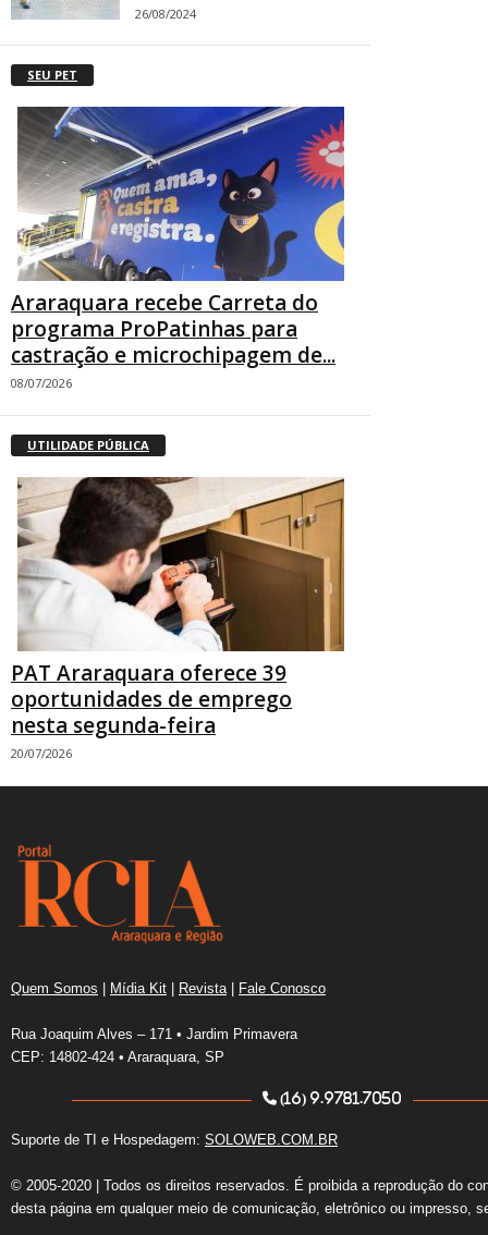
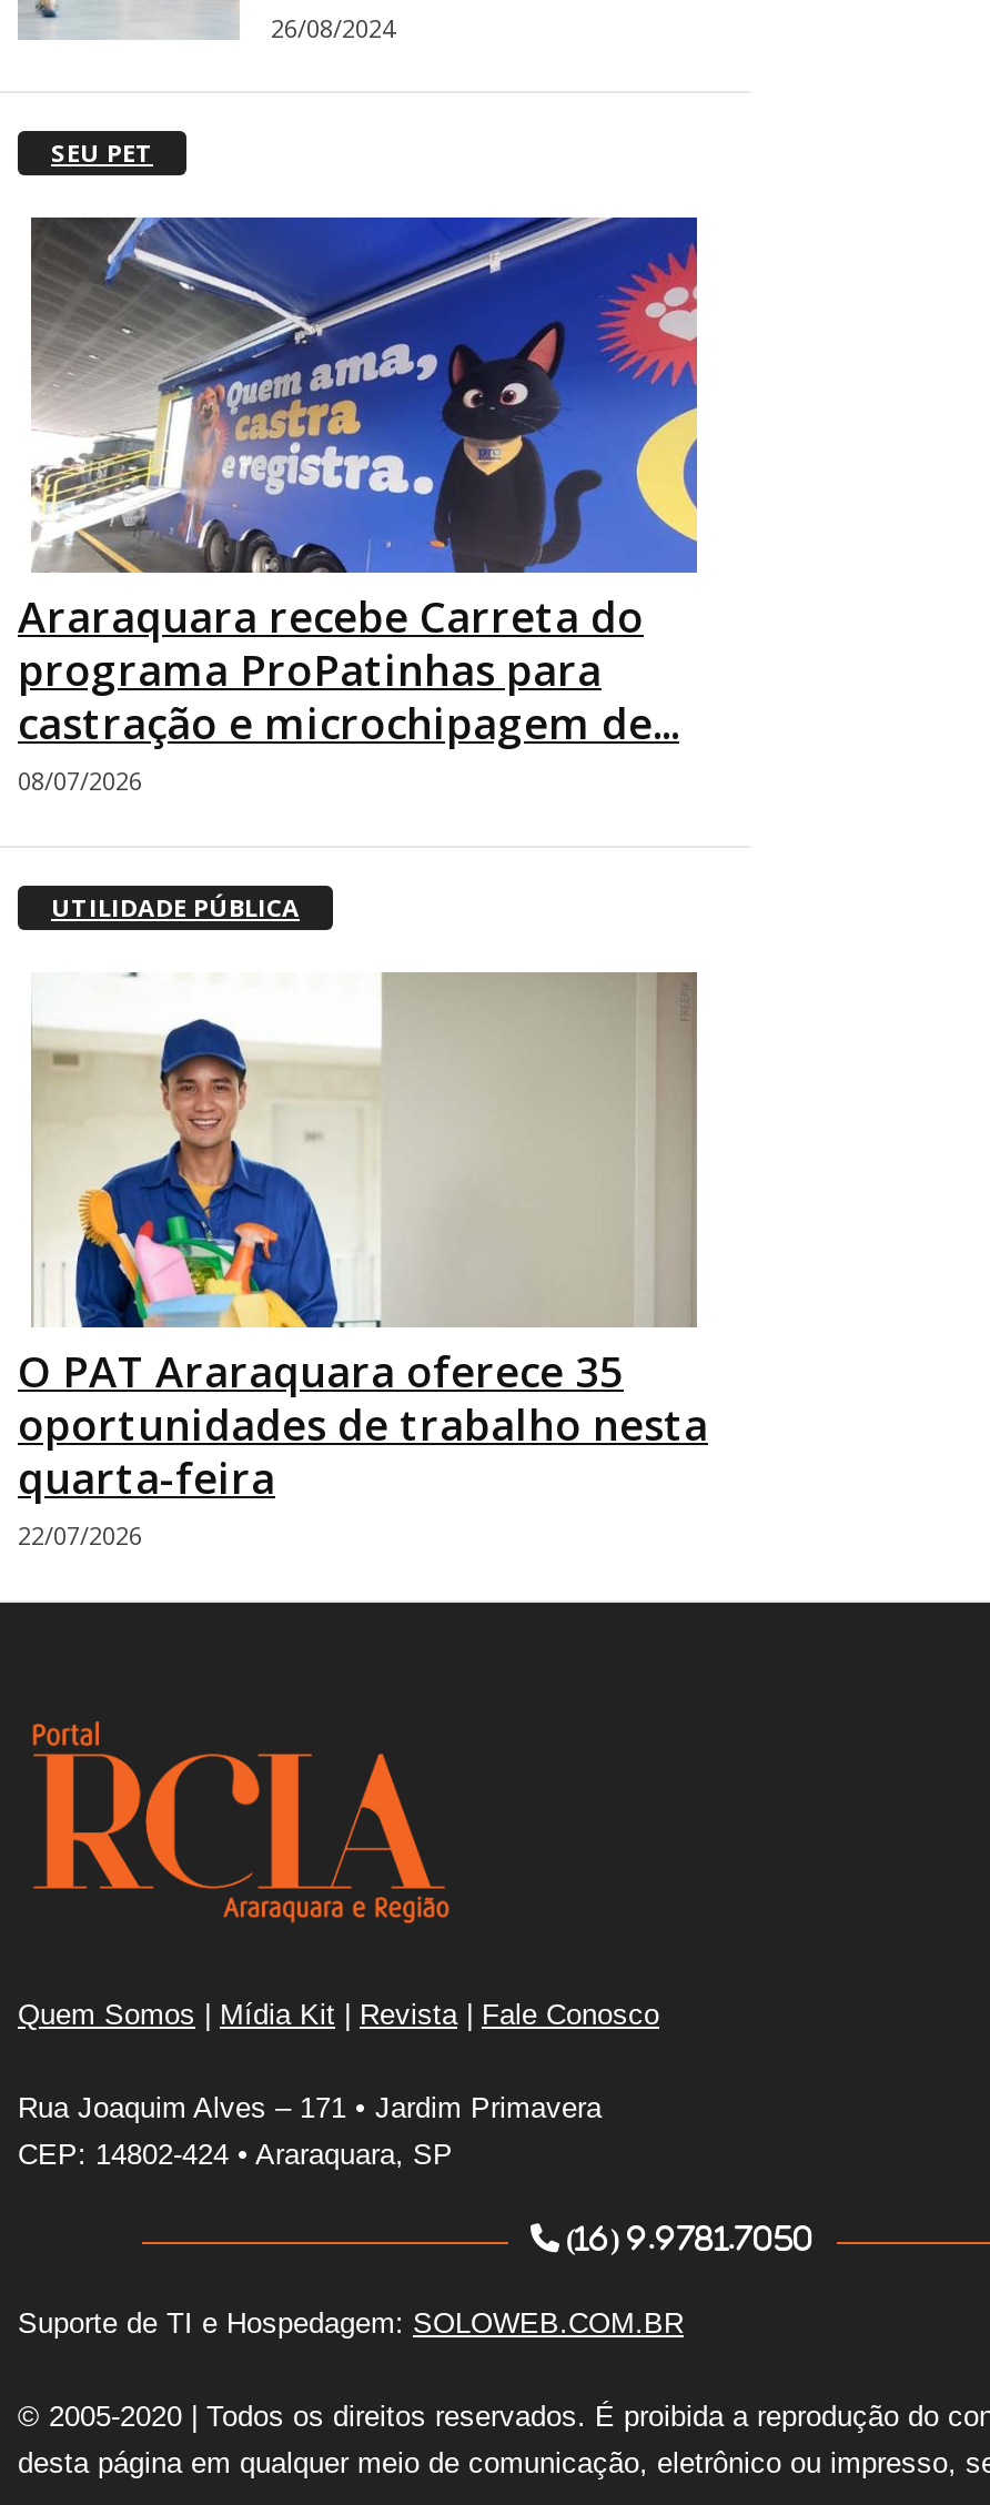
[11,476,344,761] [image] | PAT Araraquara oferece 39 | oportunidades de emprego | nesta segunda-feira | 20/07/2026 -> [18,972,708,1552] [image] | O PAT Araraquara oferece 35 | oportunidades de trabalho nesta | quarta-feira | 22/07/2026

